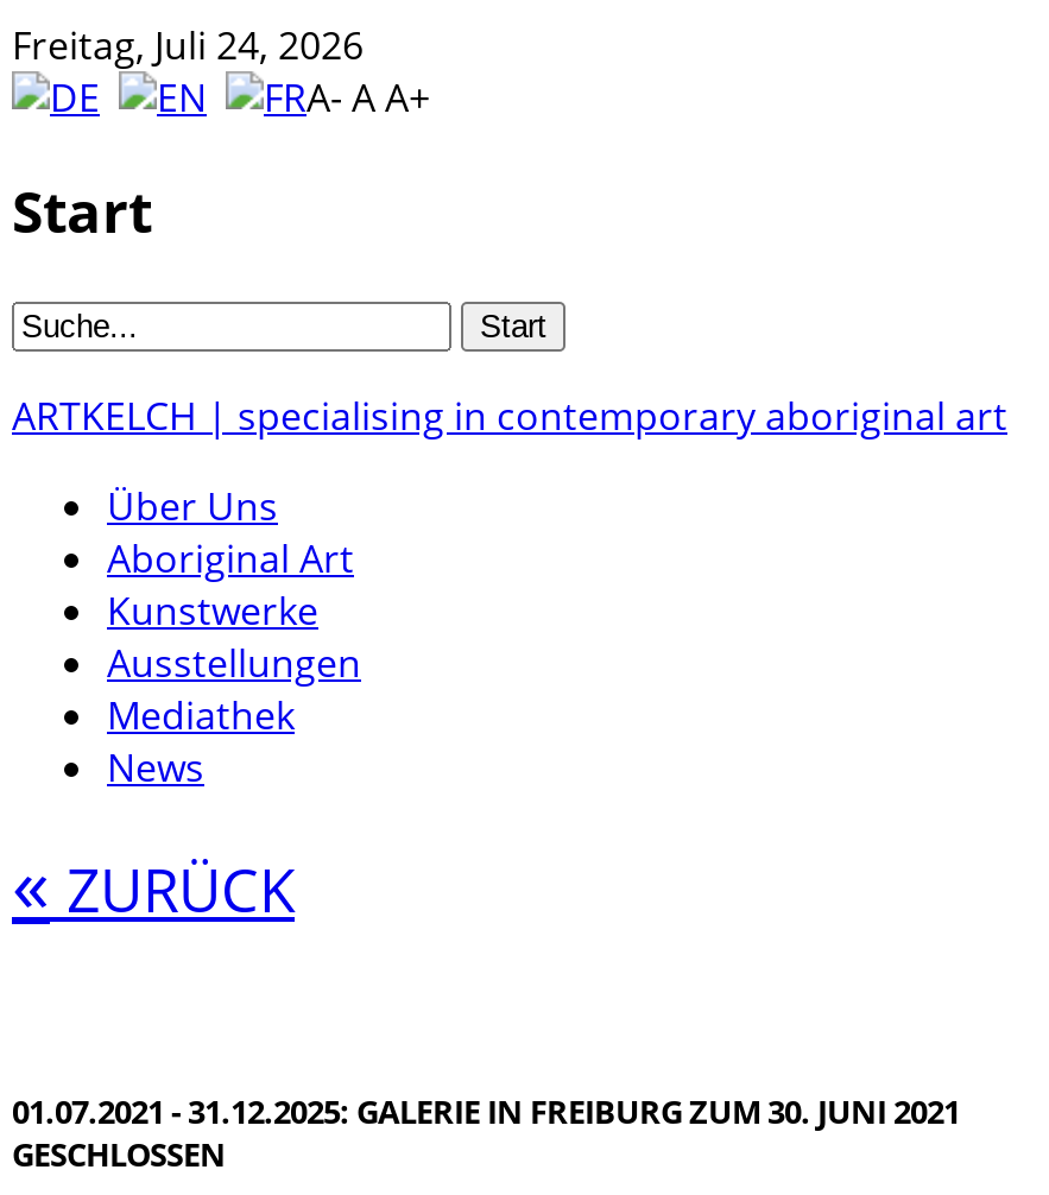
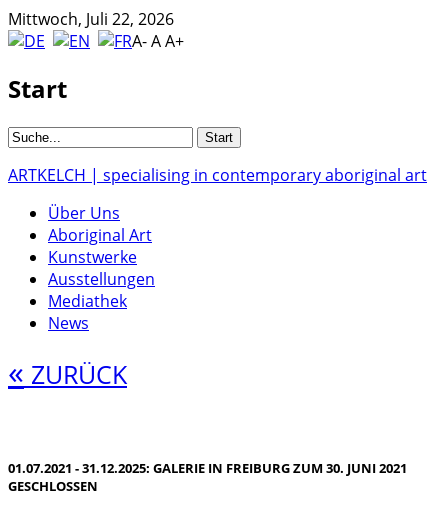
[12,19,364,71] Freitag, Juli 24, 2026 -> [8,8,174,30] Mittwoch, Juli 22, 2026

